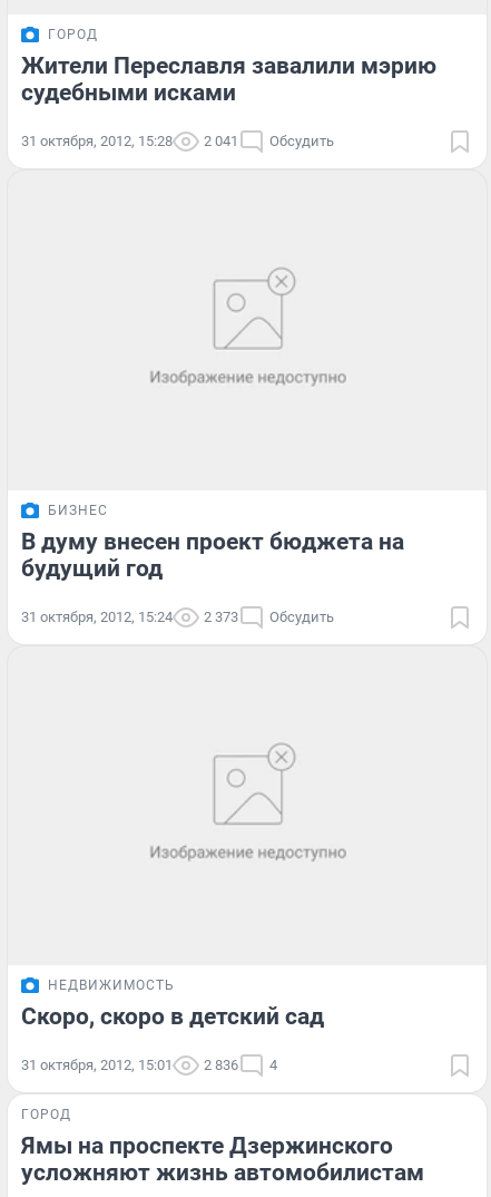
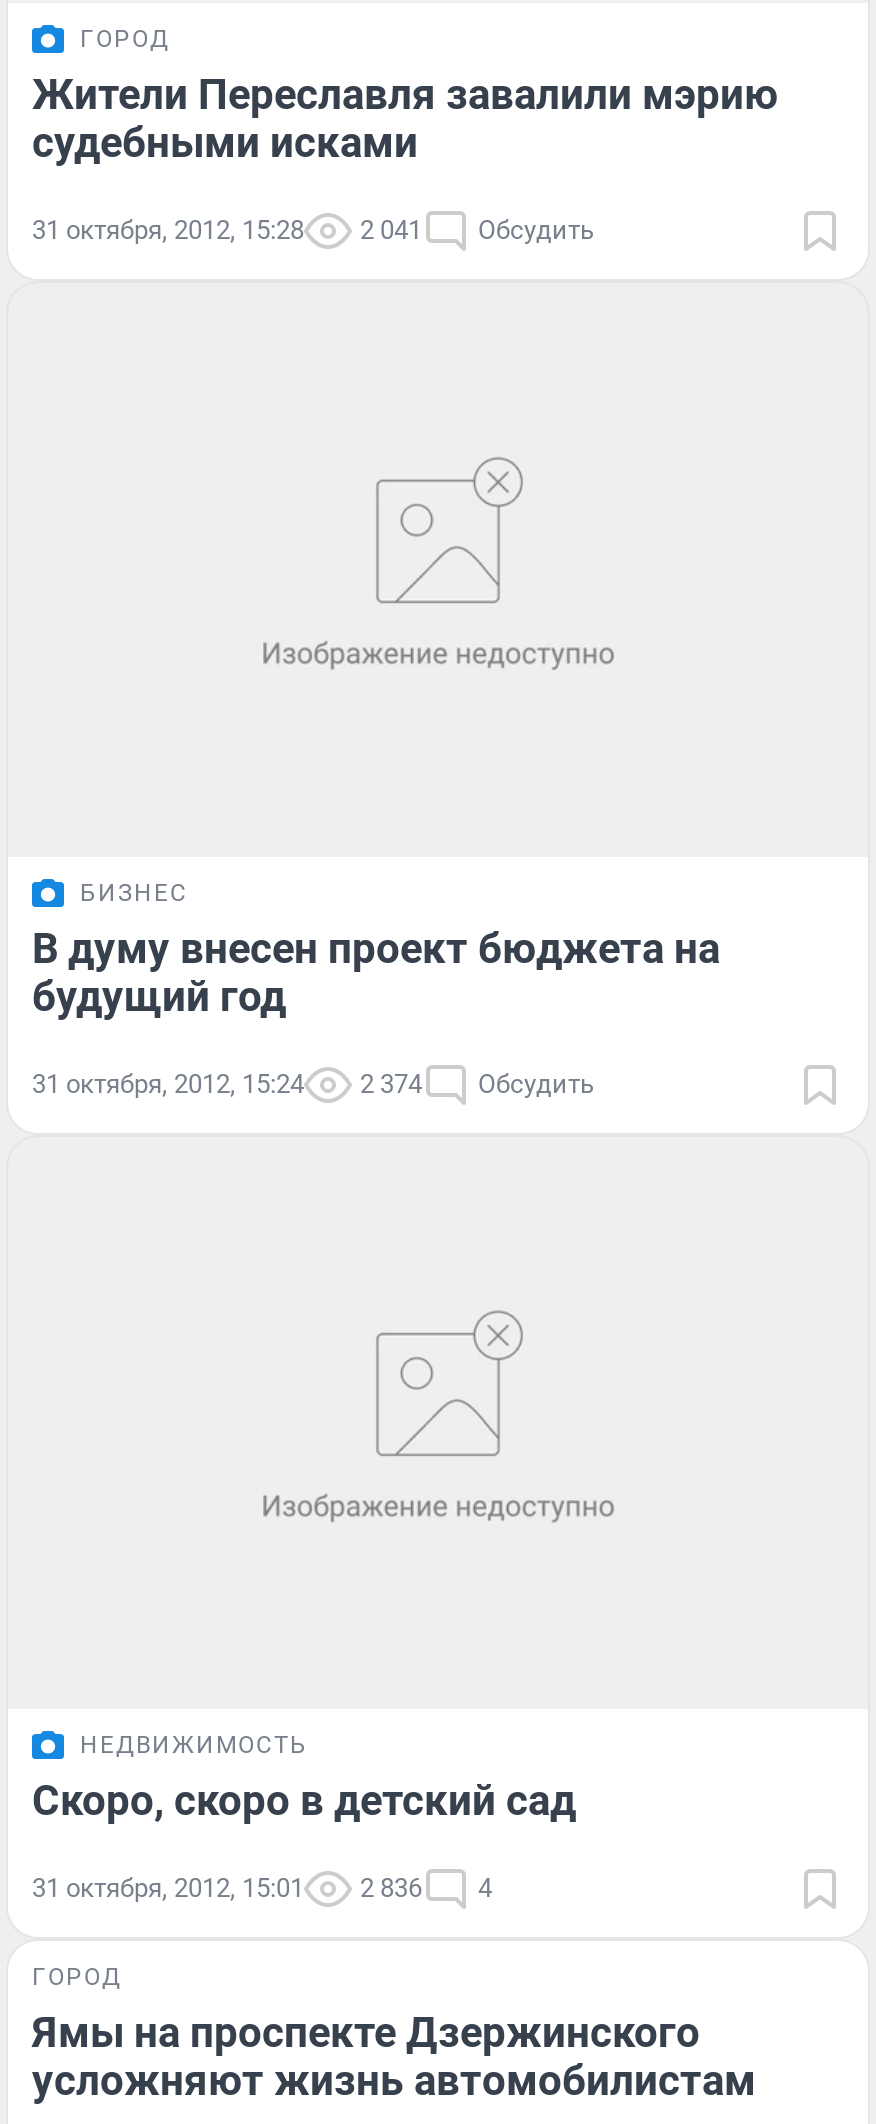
[21,608,334,625] 31 октября, 2012, 15:24 2 373 Обсудить -> [32,1068,594,1098] 31 октября, 2012, 15:24 2 374 Обсудить

